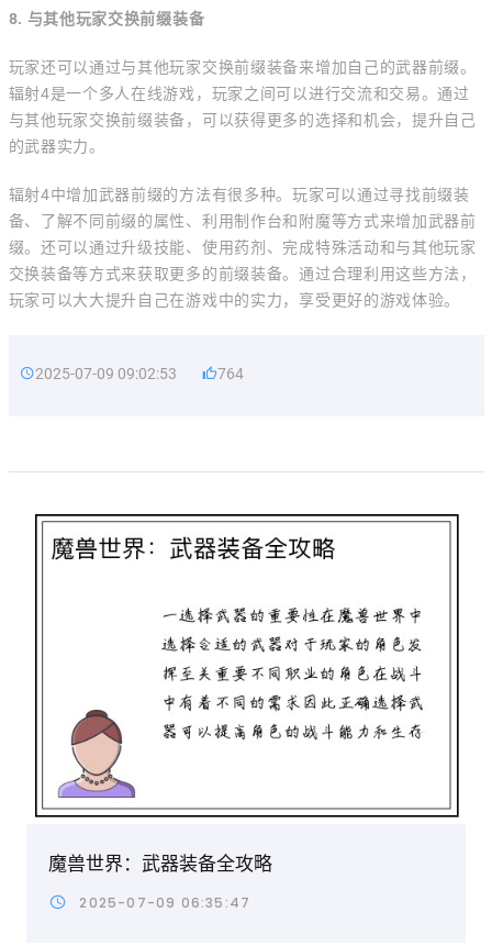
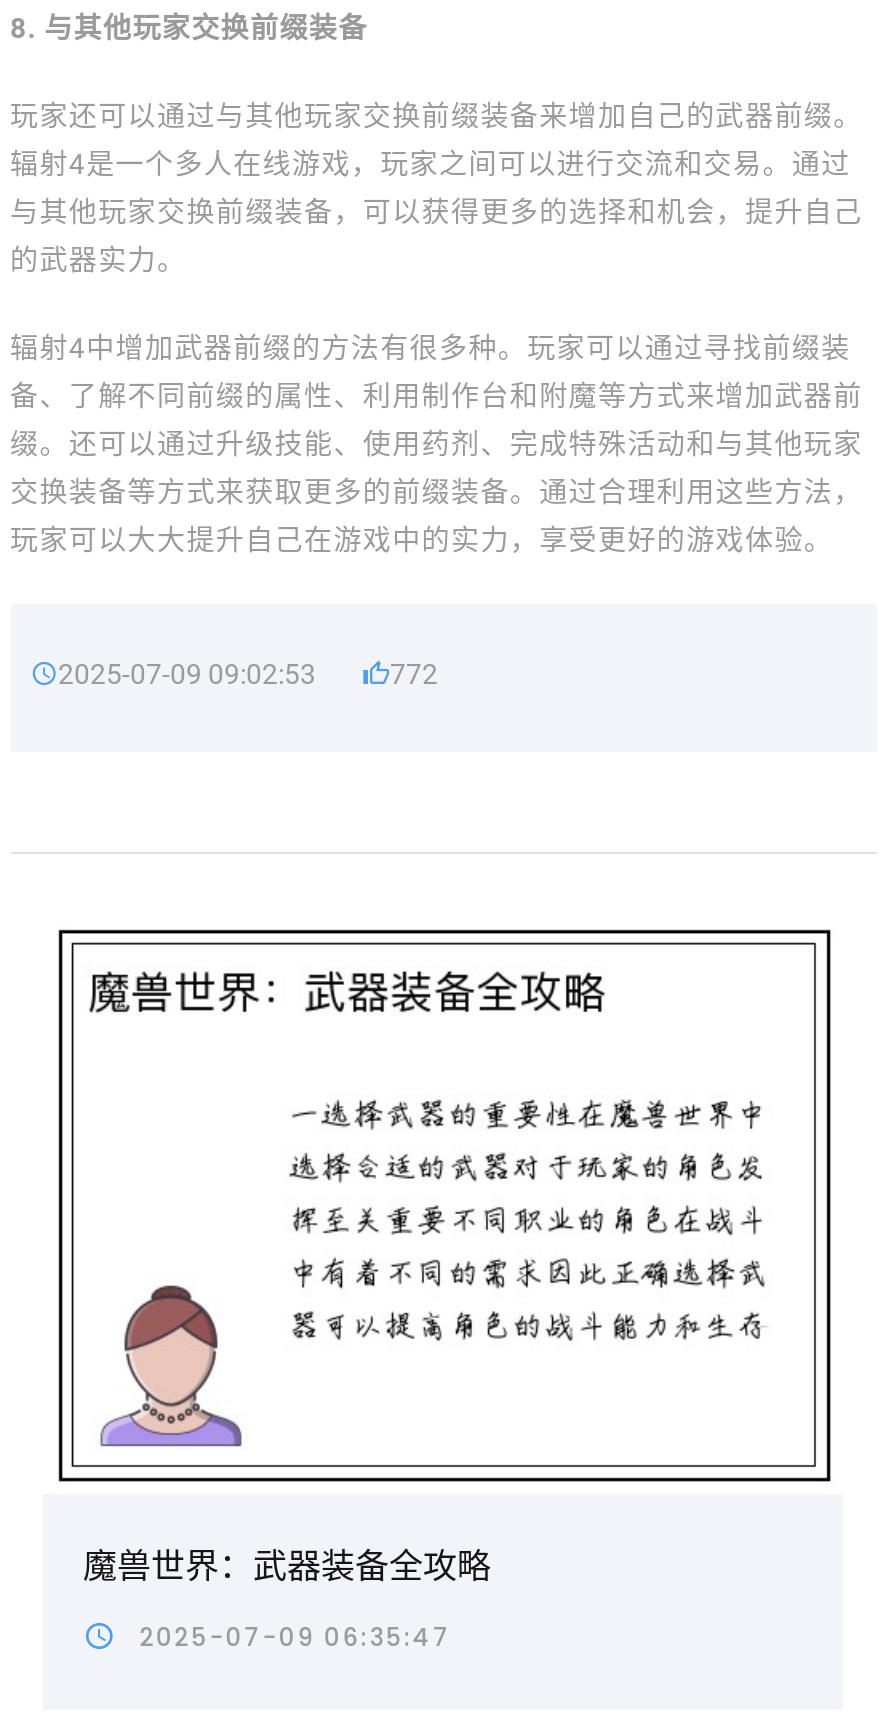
[217,365,243,383] 764 -> [390,659,438,691] 772

